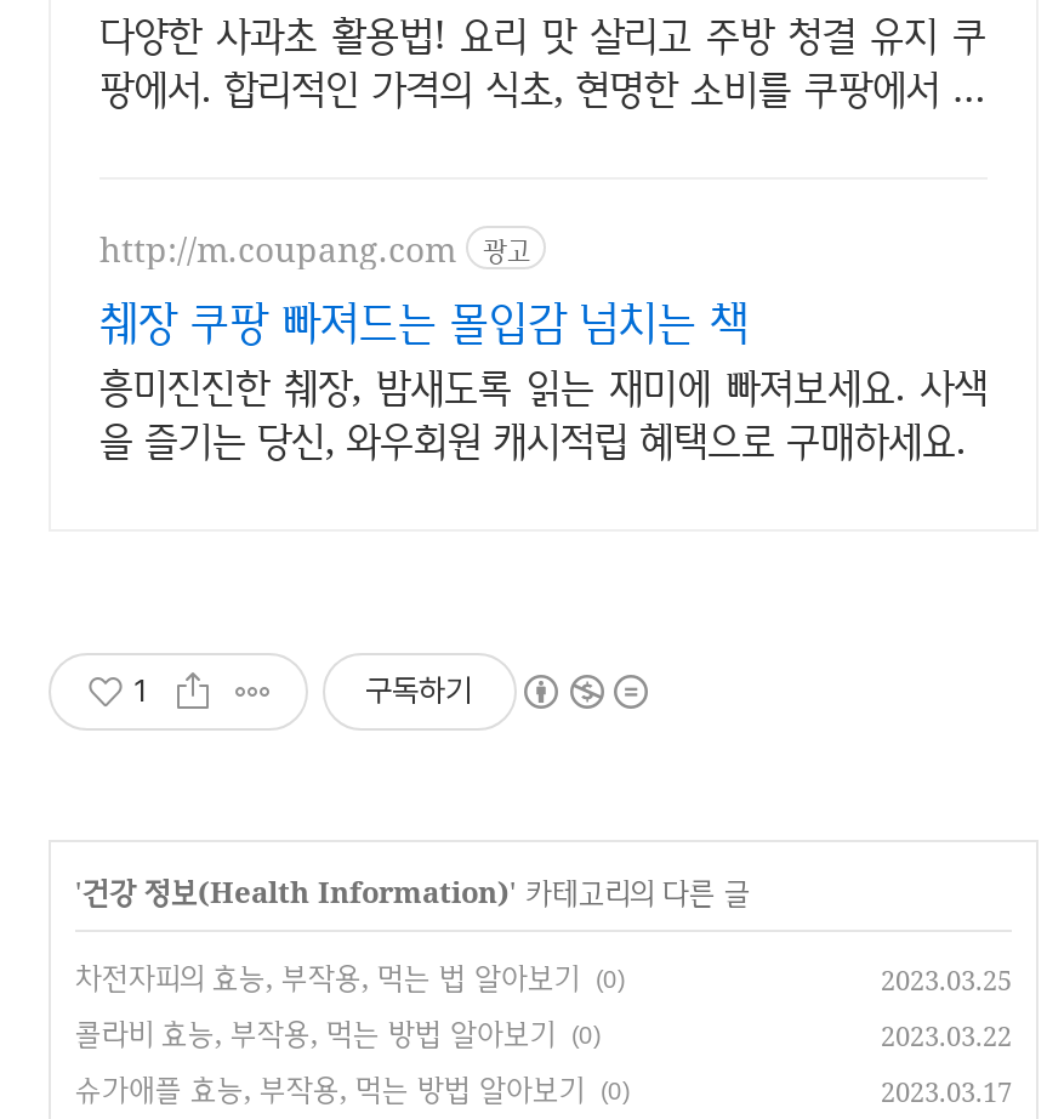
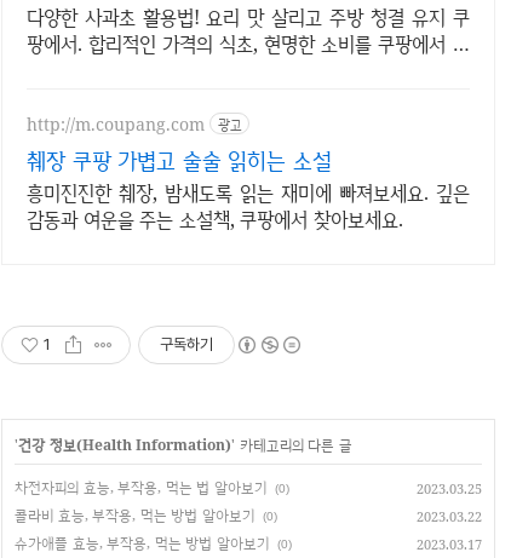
[99,291,988,466] 췌장 쿠팡 빠져드는 몰입감 넘치는 책 | 흥미진진한 췌장, 밤새도록 읽는 재미에 빠져보세요. 사색 | 을 즐기는 당신, 와우회원 캐시적립 혜택으로 구매하세요. -> [27,145,470,232] 췌장 쿠팡 가볍고 술술 읽히는 소설 | 흥미진진한 췌장, 밤새도록 읽는 재미에 빠져보세요. 깊은 | 감동과 여운을 주는 소설책, 쿠팡에서 찾아보세요.

